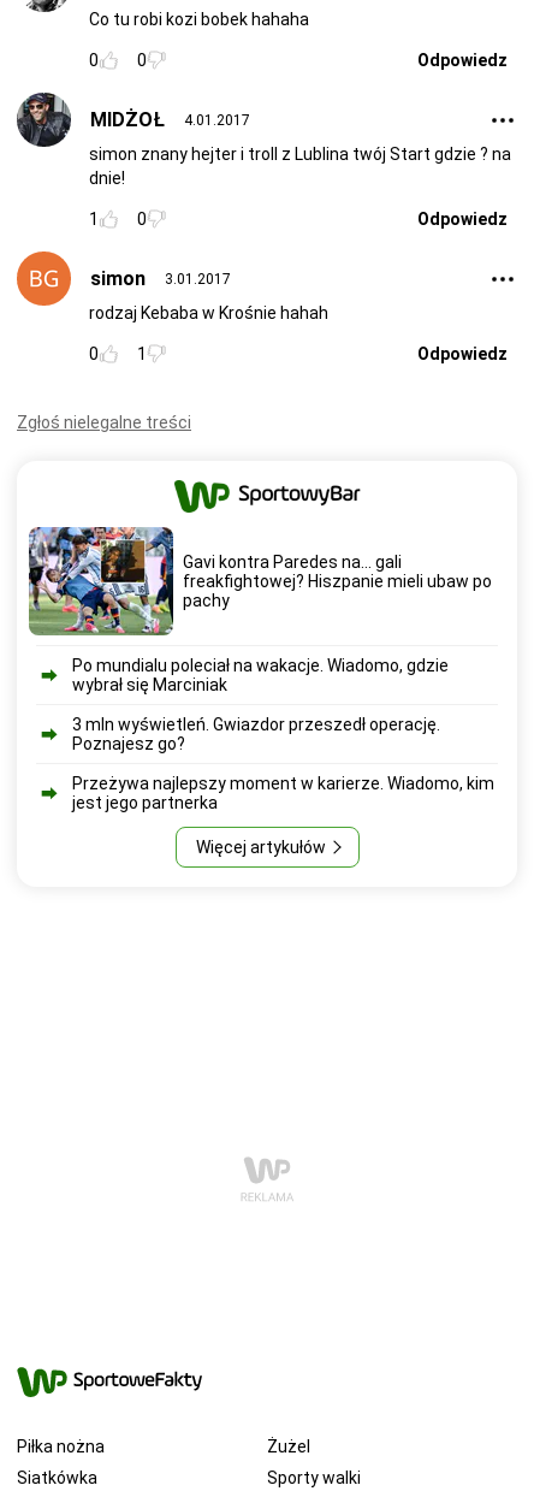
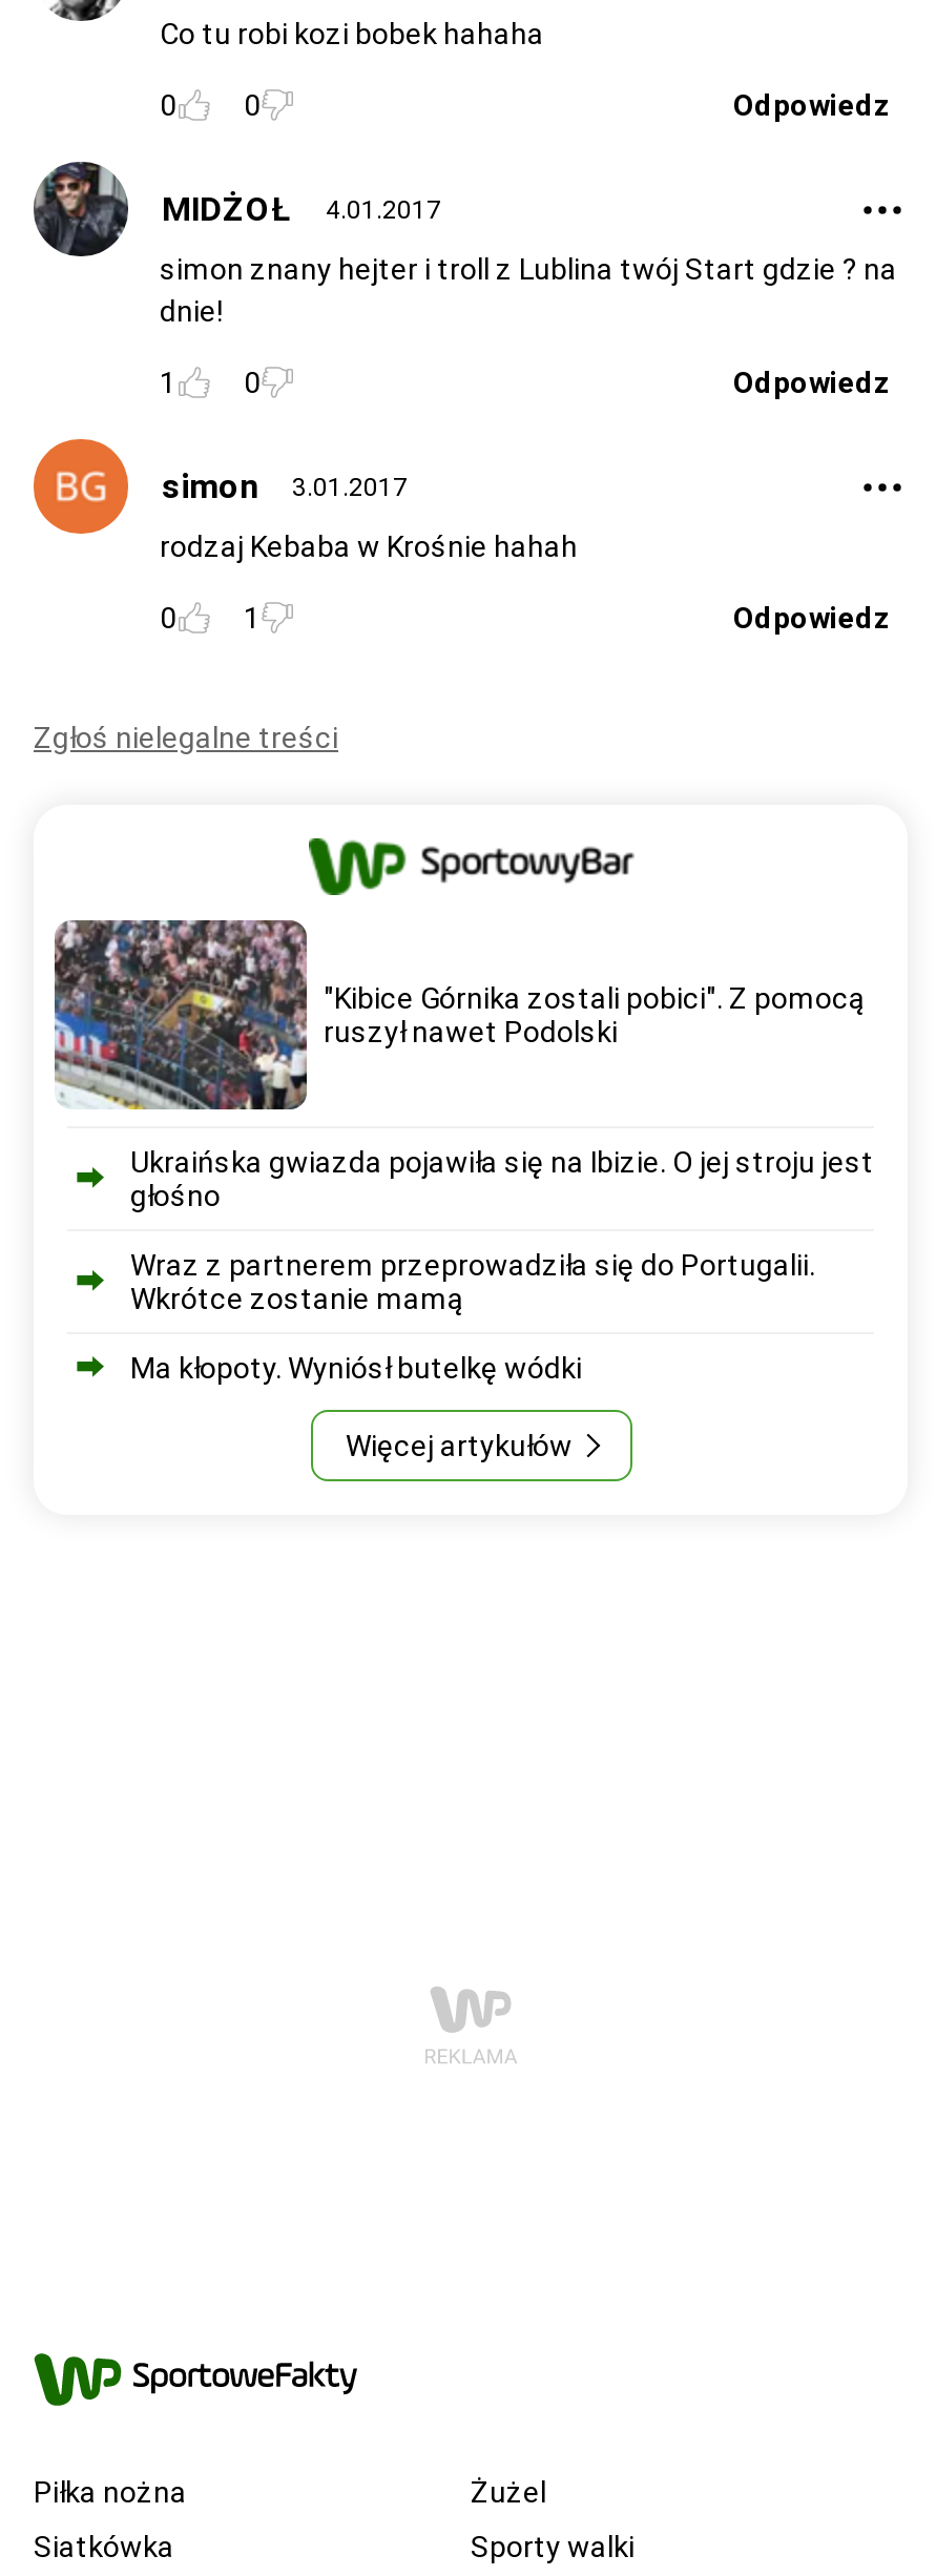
[28,526,492,637] [image] | Gavi kontra Paredes na... gali | freakfightowej? Hiszpanie mieli ubaw po | pachy -> [55,918,866,1109] [image] | "Kibice Górnika zostali pobici". Z pomocą | ruszył nawet Podolski
[72,656,449,694] Po mundialu poleciał na wakacje. Wiadomo, gdzie | wybrał się Marciniak -> [130,1145,874,1212] Ukraińska gwiazda pojawiła się na Ibizie. O jej stroju jest | głośno
[72,715,440,753] 3 mln wyświetleń. Gwiazdor przeszedł operację. | Poznajesz go? -> [130,1248,815,1315] Wraz z partnerem przeprowadziła się do Portugalii. | Wkrótce zostanie mamą
[72,774,494,812] Przeżywa najlepszy moment w karierze. Wiadomo, kim | jest jego partnerka -> [130,1351,582,1385] Ma kłopoty. Wyniósł butelkę wódki

